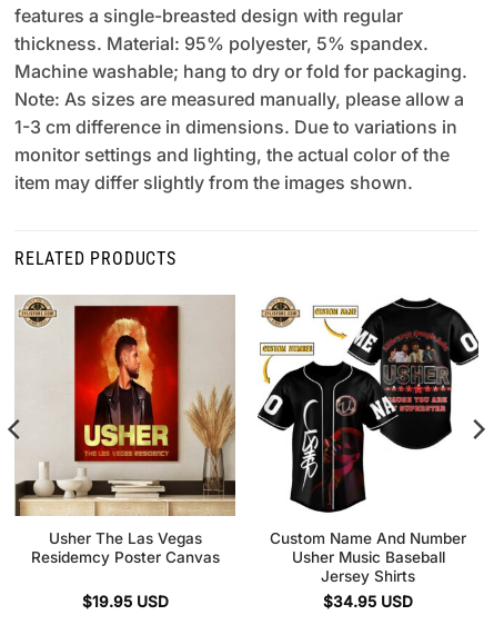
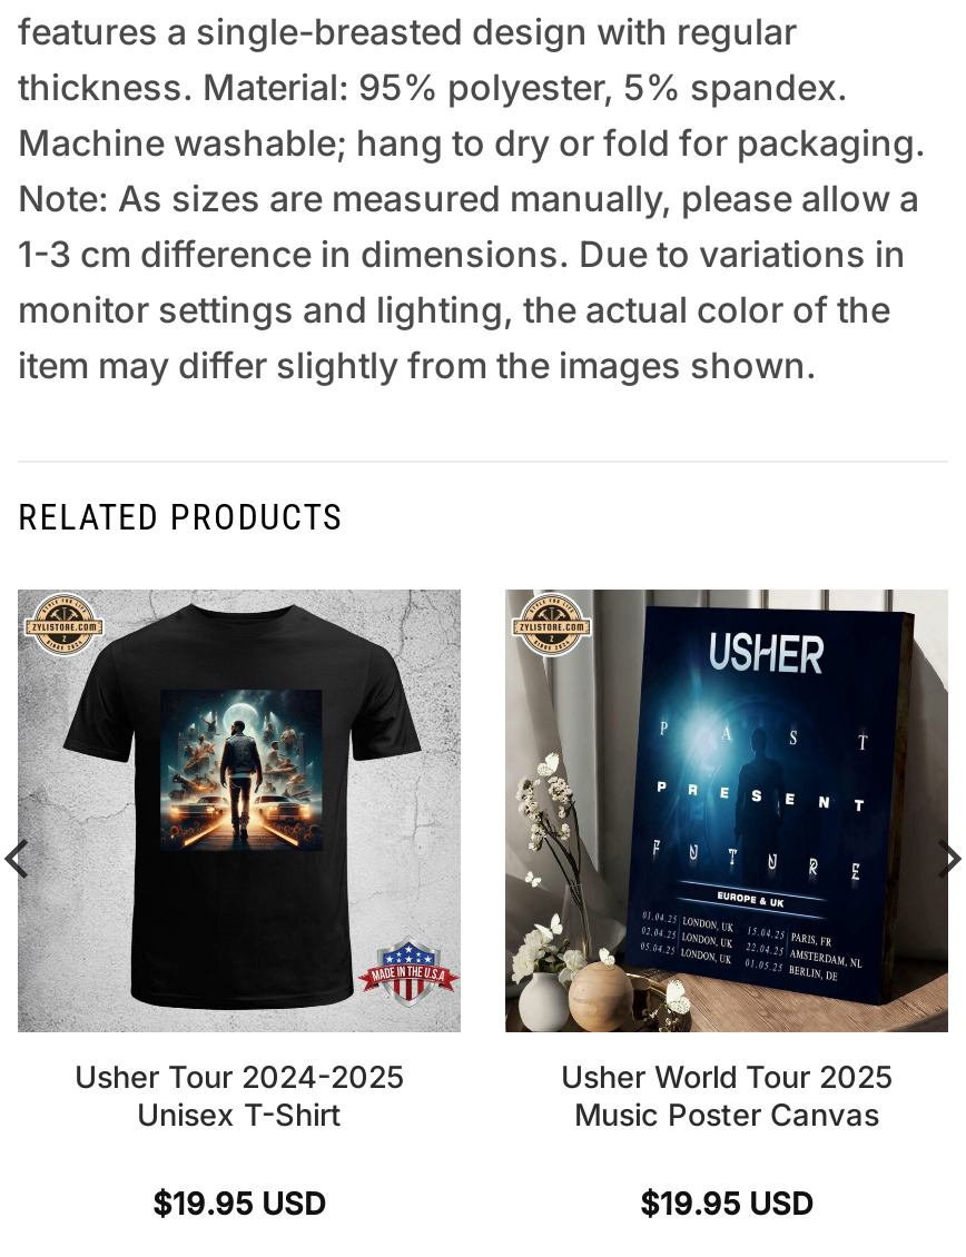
[14,296,236,566] [image] | Usher The Las Vegas | Residemcy Poster Canvas -> [18,590,461,1133] [image] | Usher Tour 2024-2025 | Unisex T-Shirt
[258,295,480,610] [image] | Custom Name And Number | Usher Music Baseball | Jersey Shirts | $34.95 USD -> [503,587,950,1221] [image] | Usher World Tour 2025 | Music Poster Canvas | $19.95 USD

